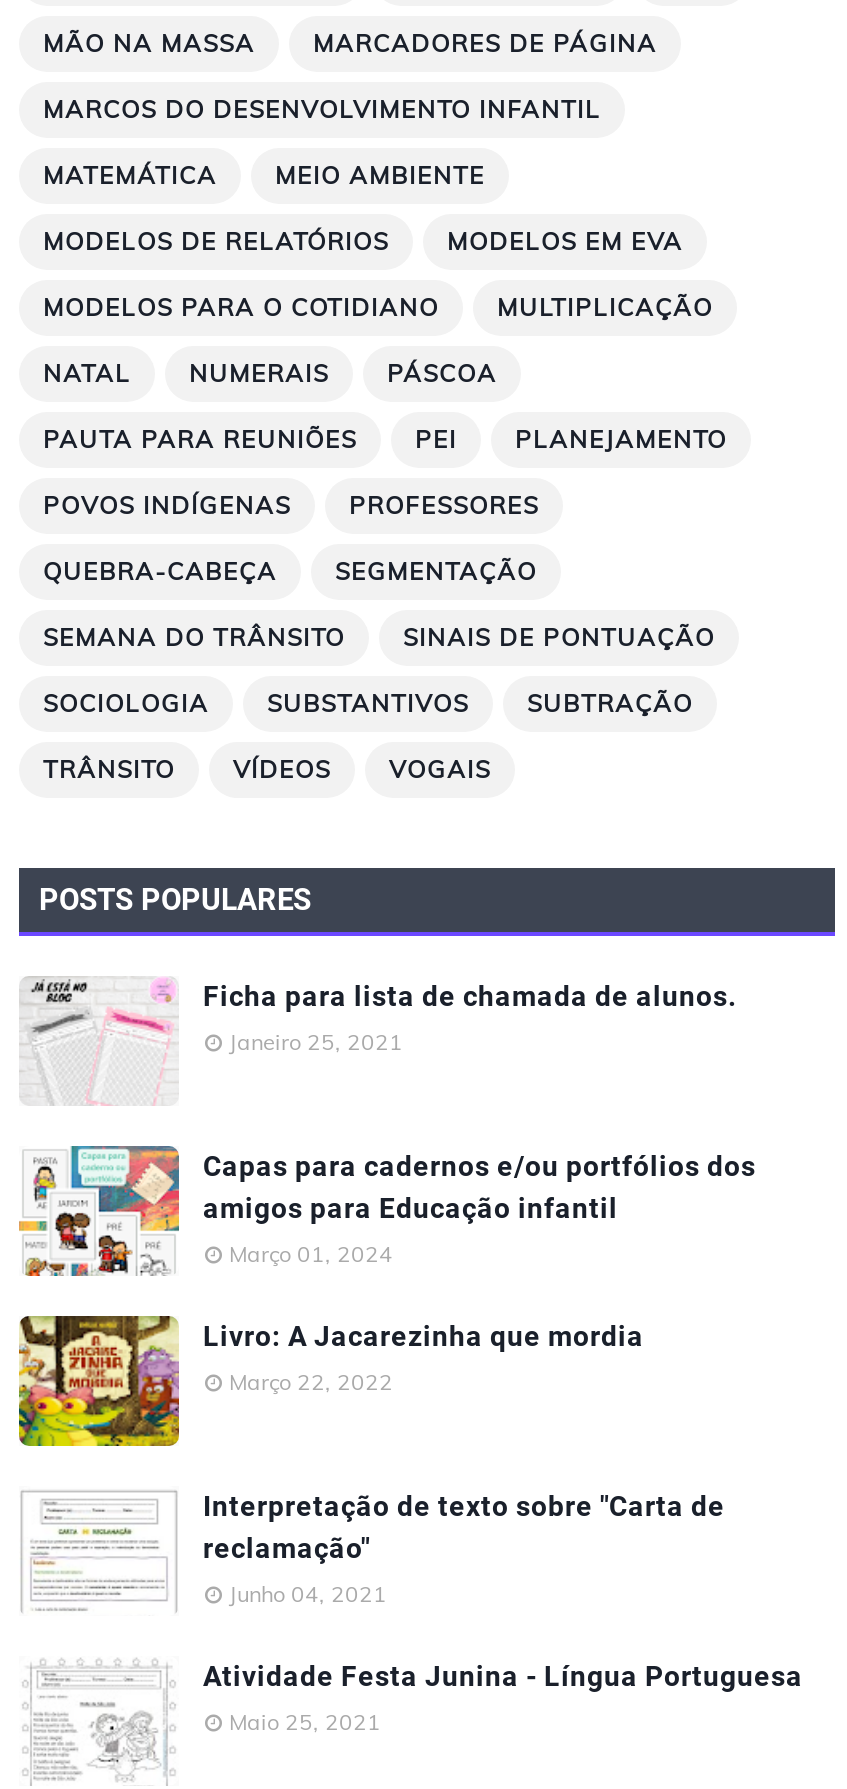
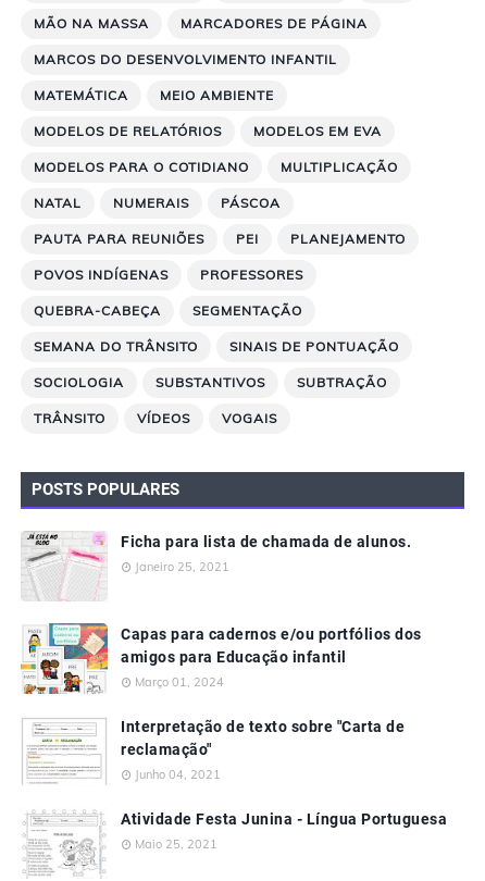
[17,1314,644,1448] [image] | Livro: A Jacarezinha que mordia | Março 22, 2022 -> none

